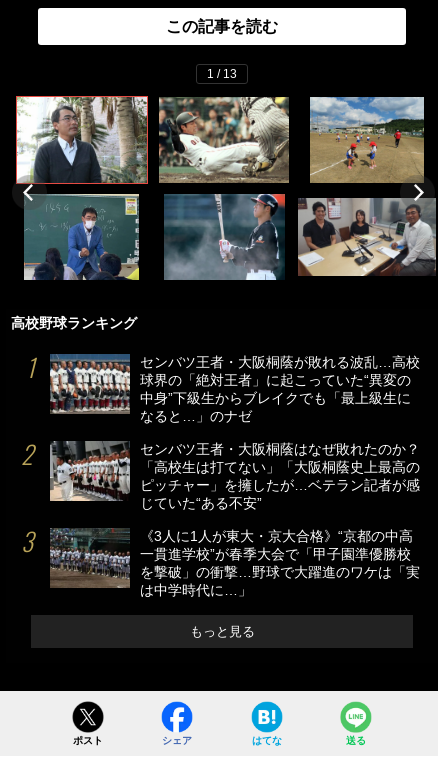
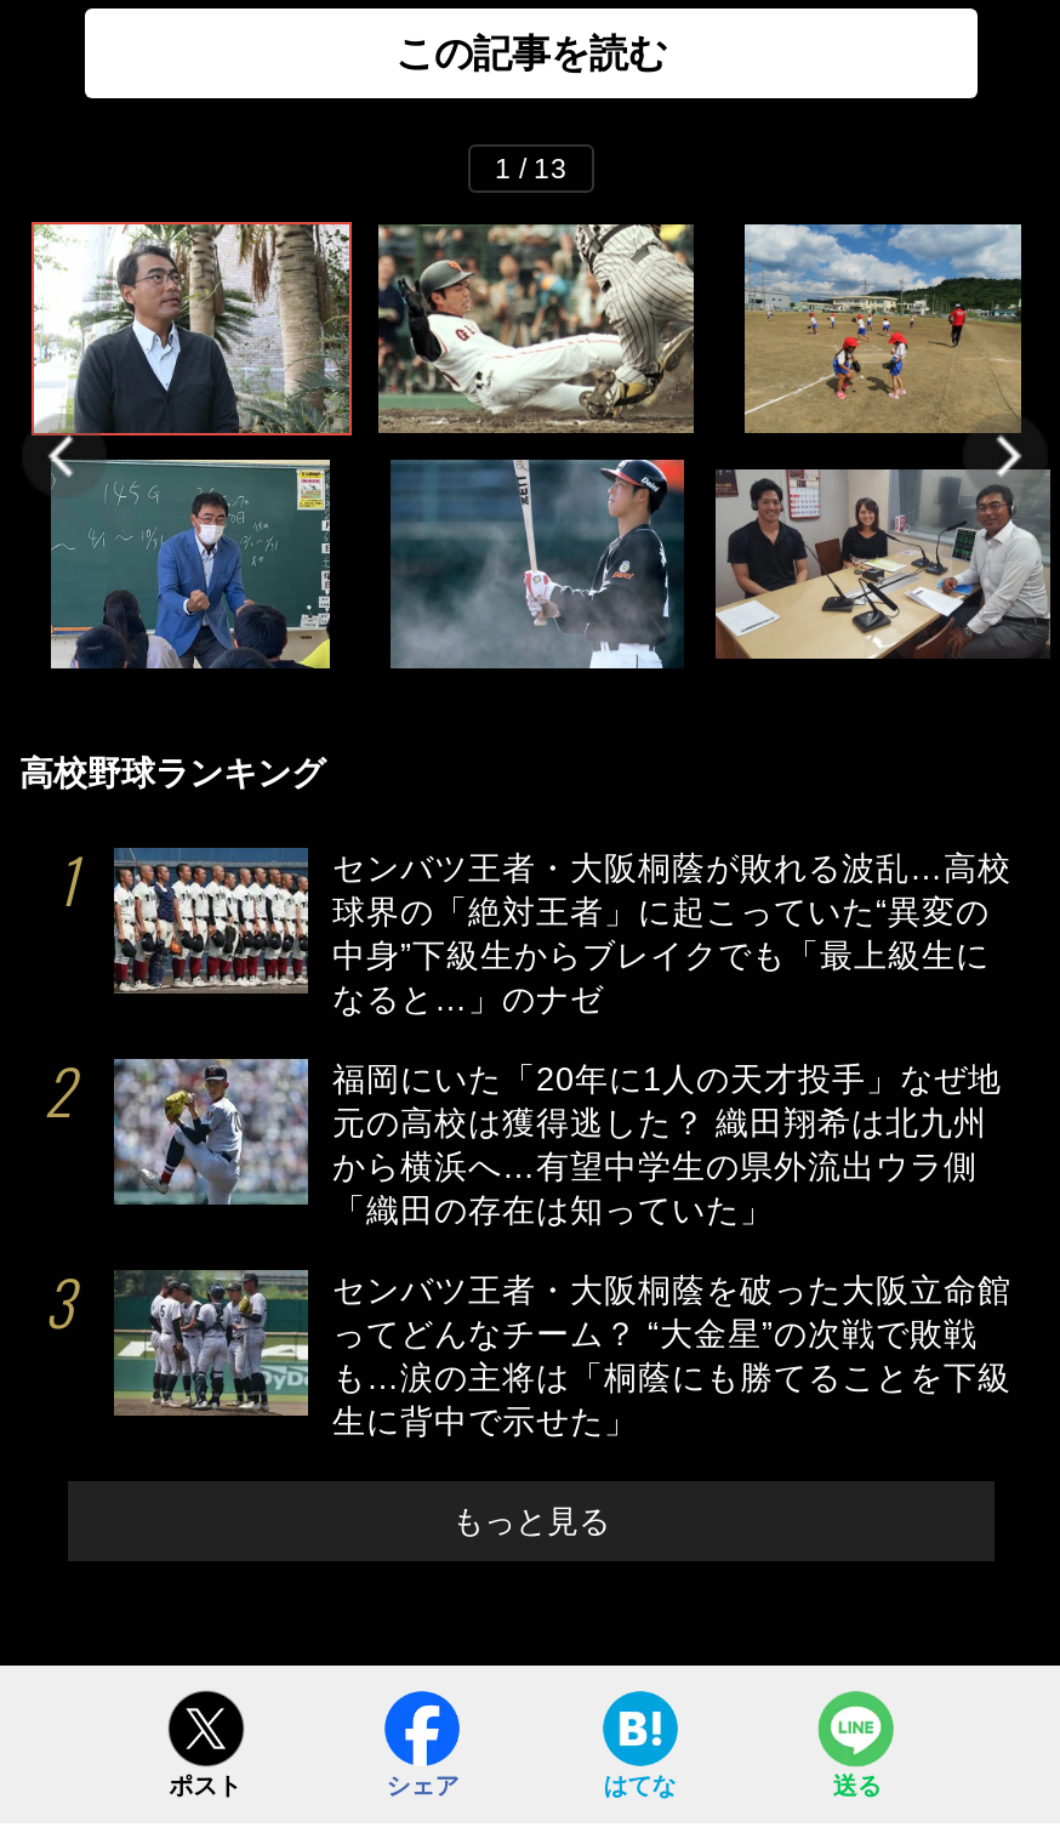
[49,441,420,511] [image] | センバツ王者・大阪桐蔭はなぜ敗れたのか？ | 「高校生は打てない」「大阪桐蔭史上最高の | ピッチャー」を擁したが…ベテラン記者が感 | じていた“ある不安” -> [114,1057,1002,1229] [image] | 福岡にいた「20年に1人の天才投手」なぜ地 | 元の高校は獲得逃した？ 織田翔希は北九州 | から横浜へ…有望中学生の県外流出ウラ側 | 「織田の存在は知っていた」
[50,529,420,598] [image] | 《3人に1人が東大・京大合格》“京都の中高 | 一貫進学校”が春季大会で「甲子園準優勝校 | を撃破」の衝撃…野球で大躍進のワケは「実 | は中学時代に…」 -> [114,1270,1011,1440] [image] | センバツ王者・大阪桐蔭を破った大阪立命館 | ってどんなチーム？ “大金星”の次戦で敗戦 | も…涙の主将は「桐蔭にも勝てることを下級 | 生に背中で示せた」

